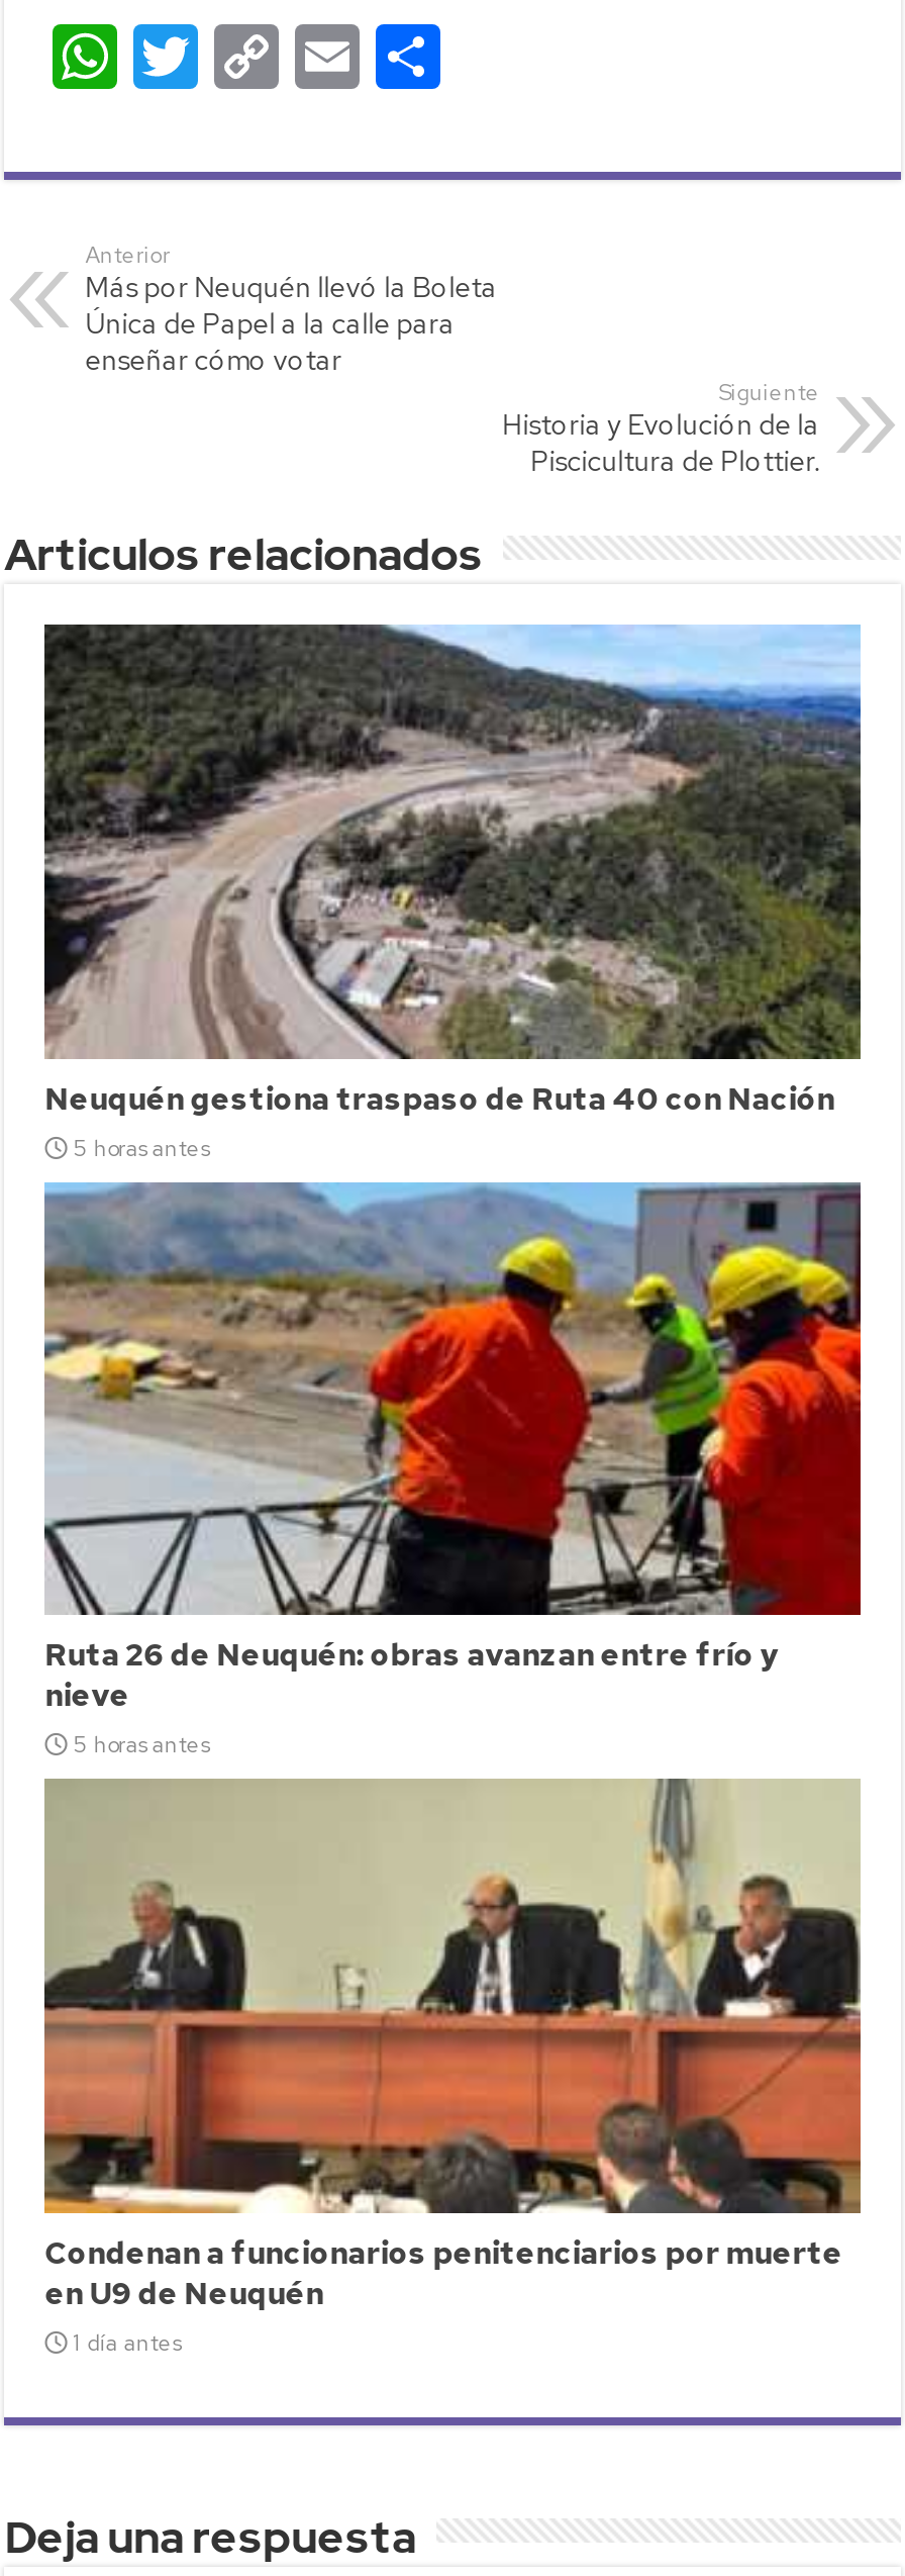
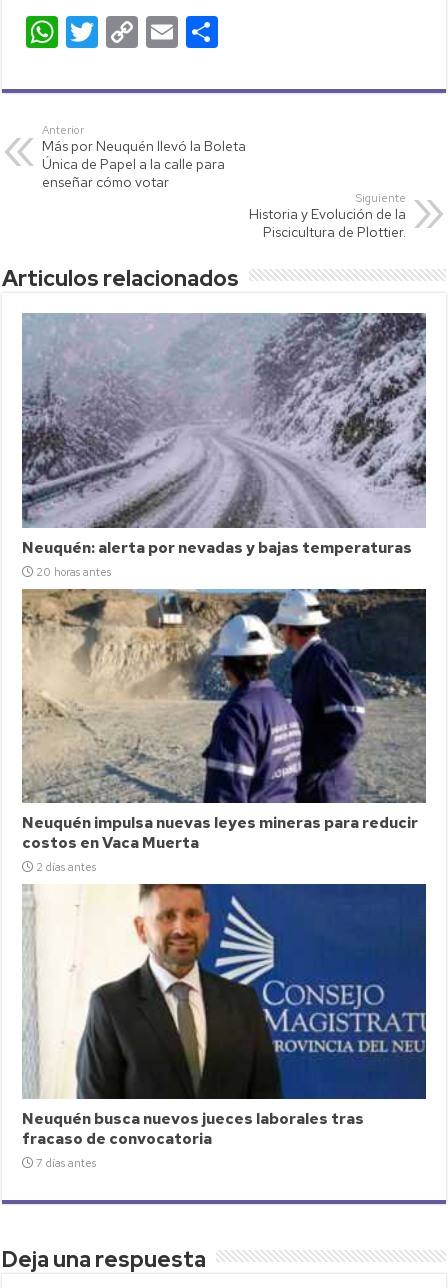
[42,625,863,1161] [image] | Neuquén gestiona traspaso de Ruta 40 con Nación | 5 horas antes -> [21,312,427,578] [image] | Neuquén: alerta por nevadas y bajas temperaturas | 20 horas antes
[44,1182,863,1759] [image] | Ruta 26 de Neuquén: obras avanzan entre frío y | nieve | 5 horas antes -> [21,588,427,874] [image] | Neuquén impulsa nuevas leyes mineras para reducir | costos en Vaca Muerta | 2 días antes
[42,1777,863,2357] [image] | Condenan a funcionarios penitenciarios por muerte | en U9 de Neuquén | 1 día antes -> [22,883,427,1170] [image] | Neuquén busca nuevos jueces laborales tras | fracaso de convocatoria | 7 días antes

